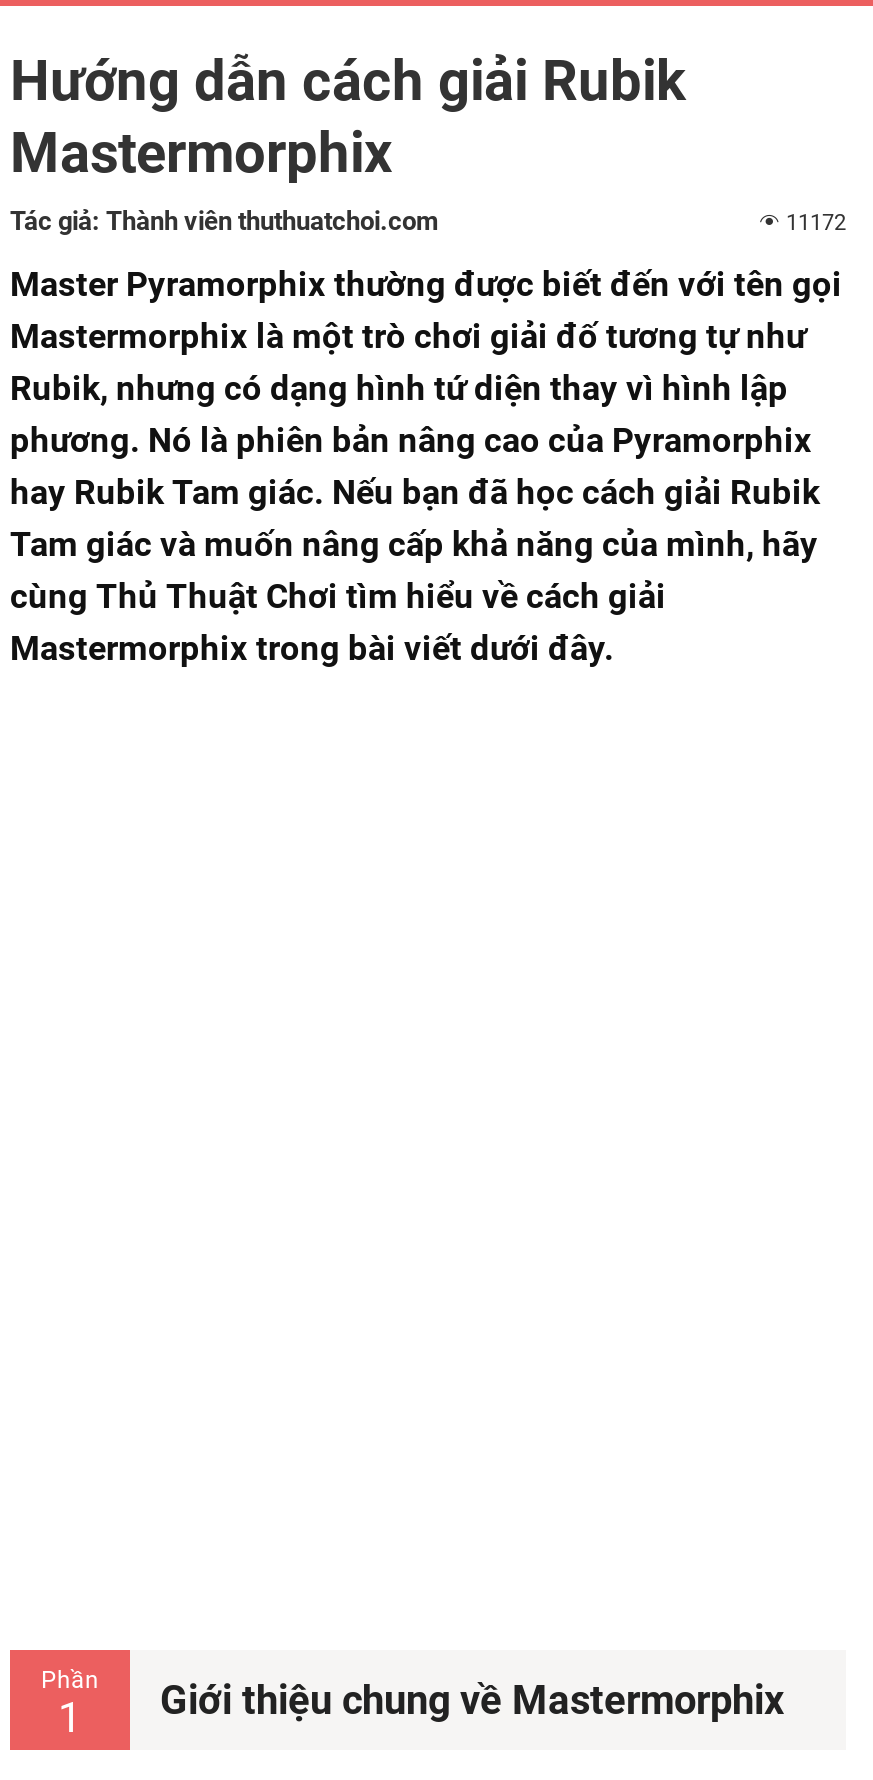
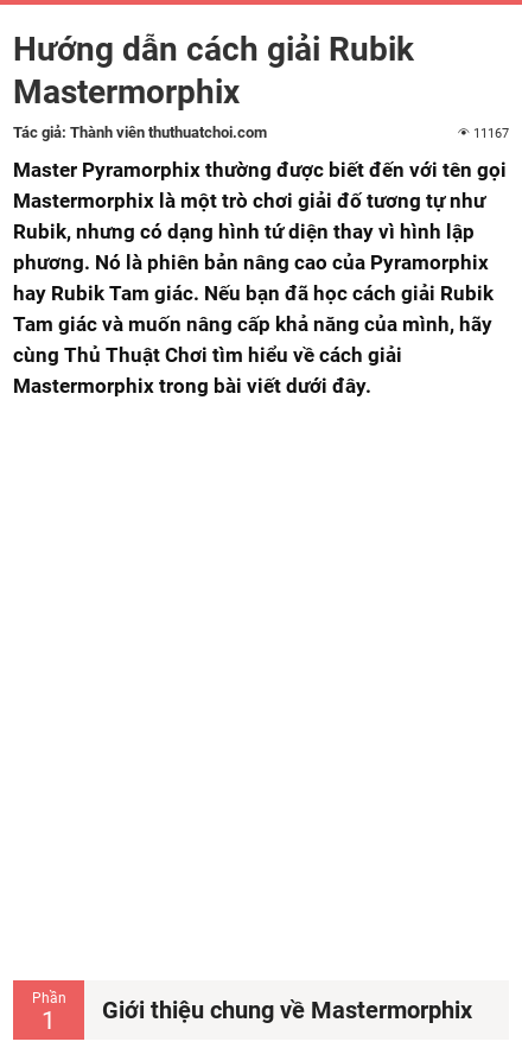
[786,209,846,235] 11172 -> [473,125,509,141] 11167

